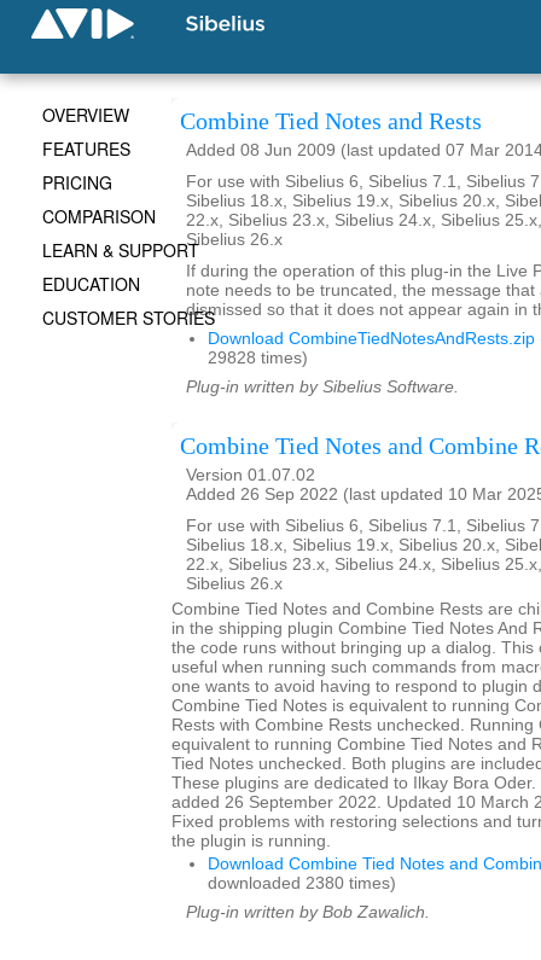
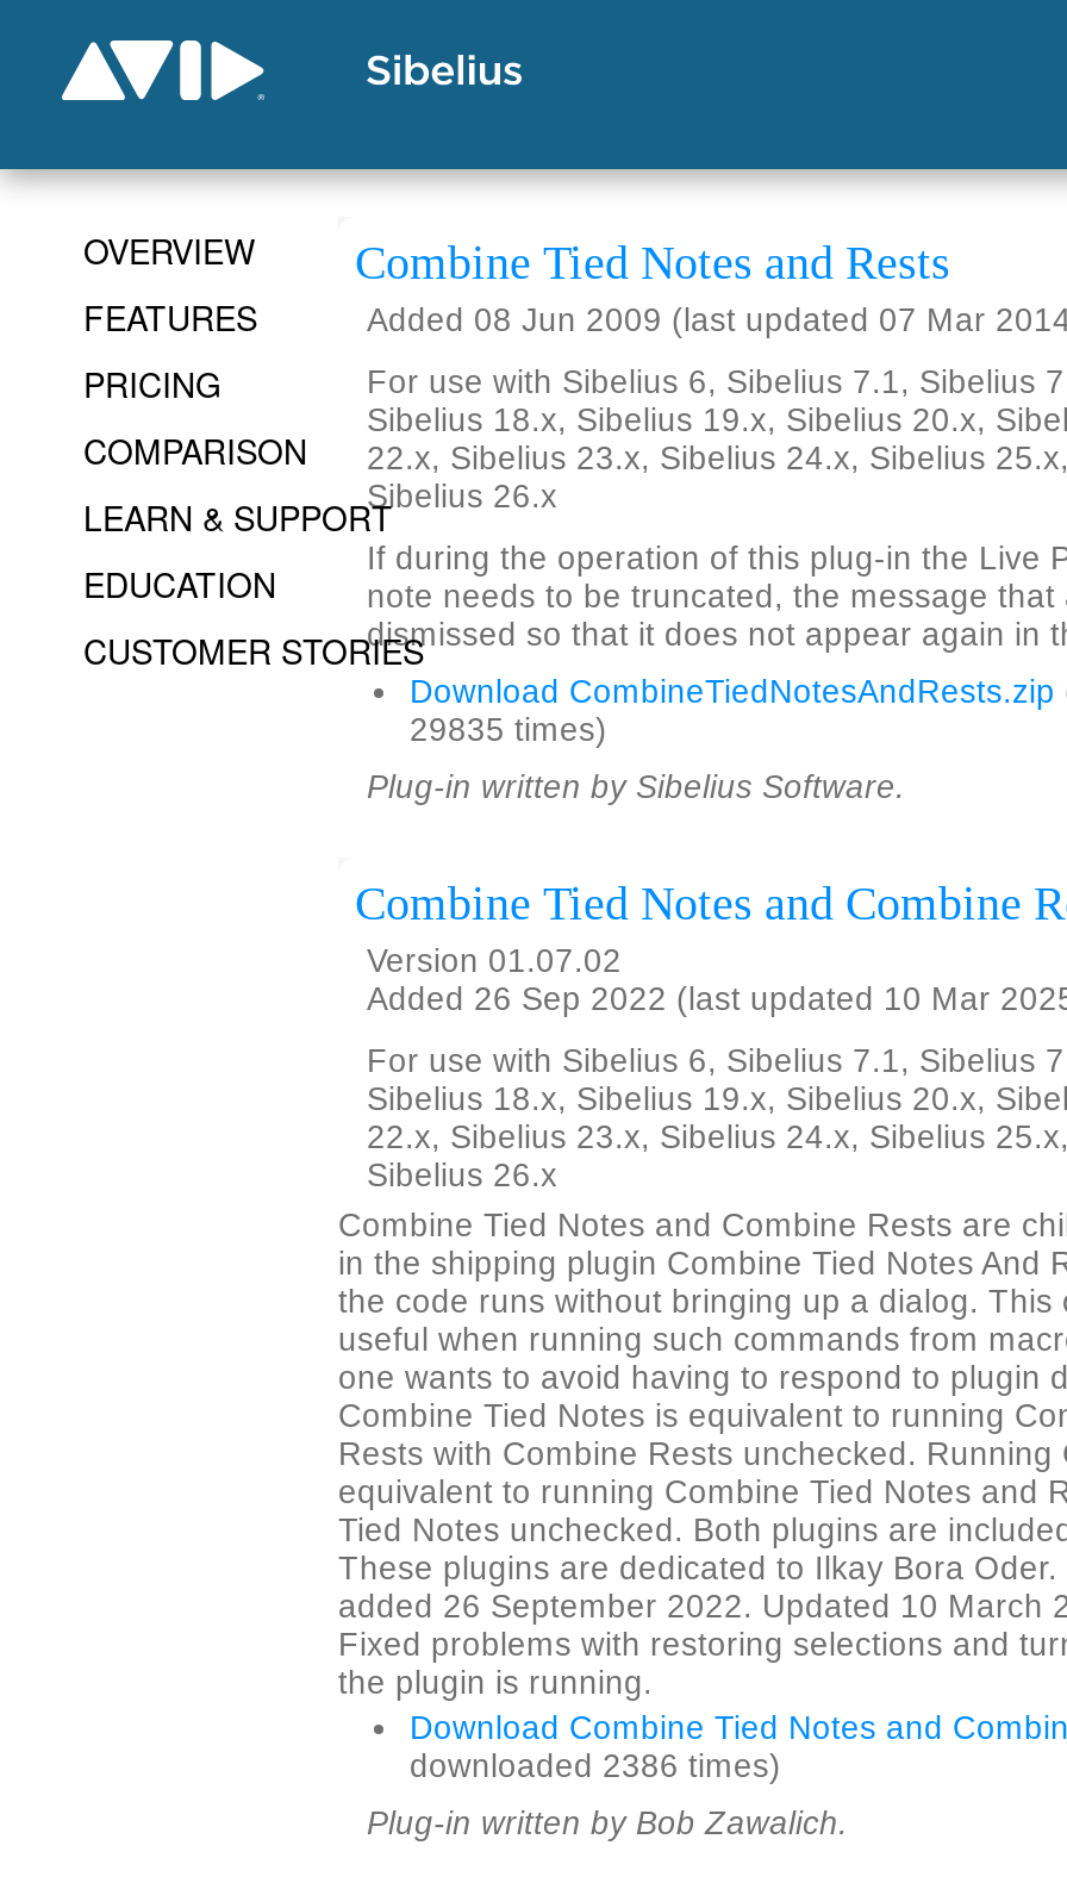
[208,349,308,367] 29828 times) -> [410,712,607,748] 29835 times)
[208,874,396,892] downloaded 2380 times) -> [410,1748,781,1784] downloaded 2386 times)

